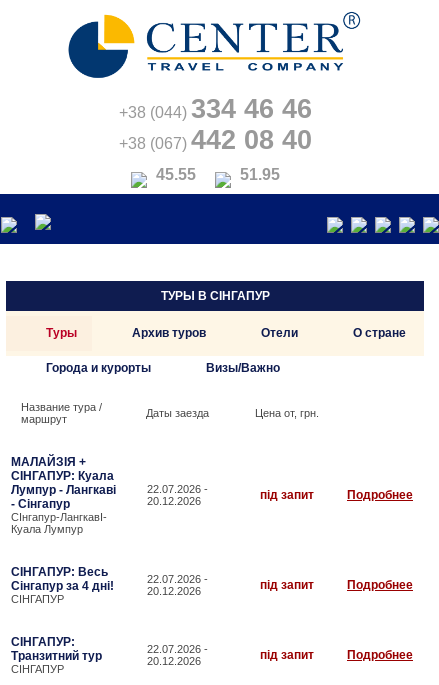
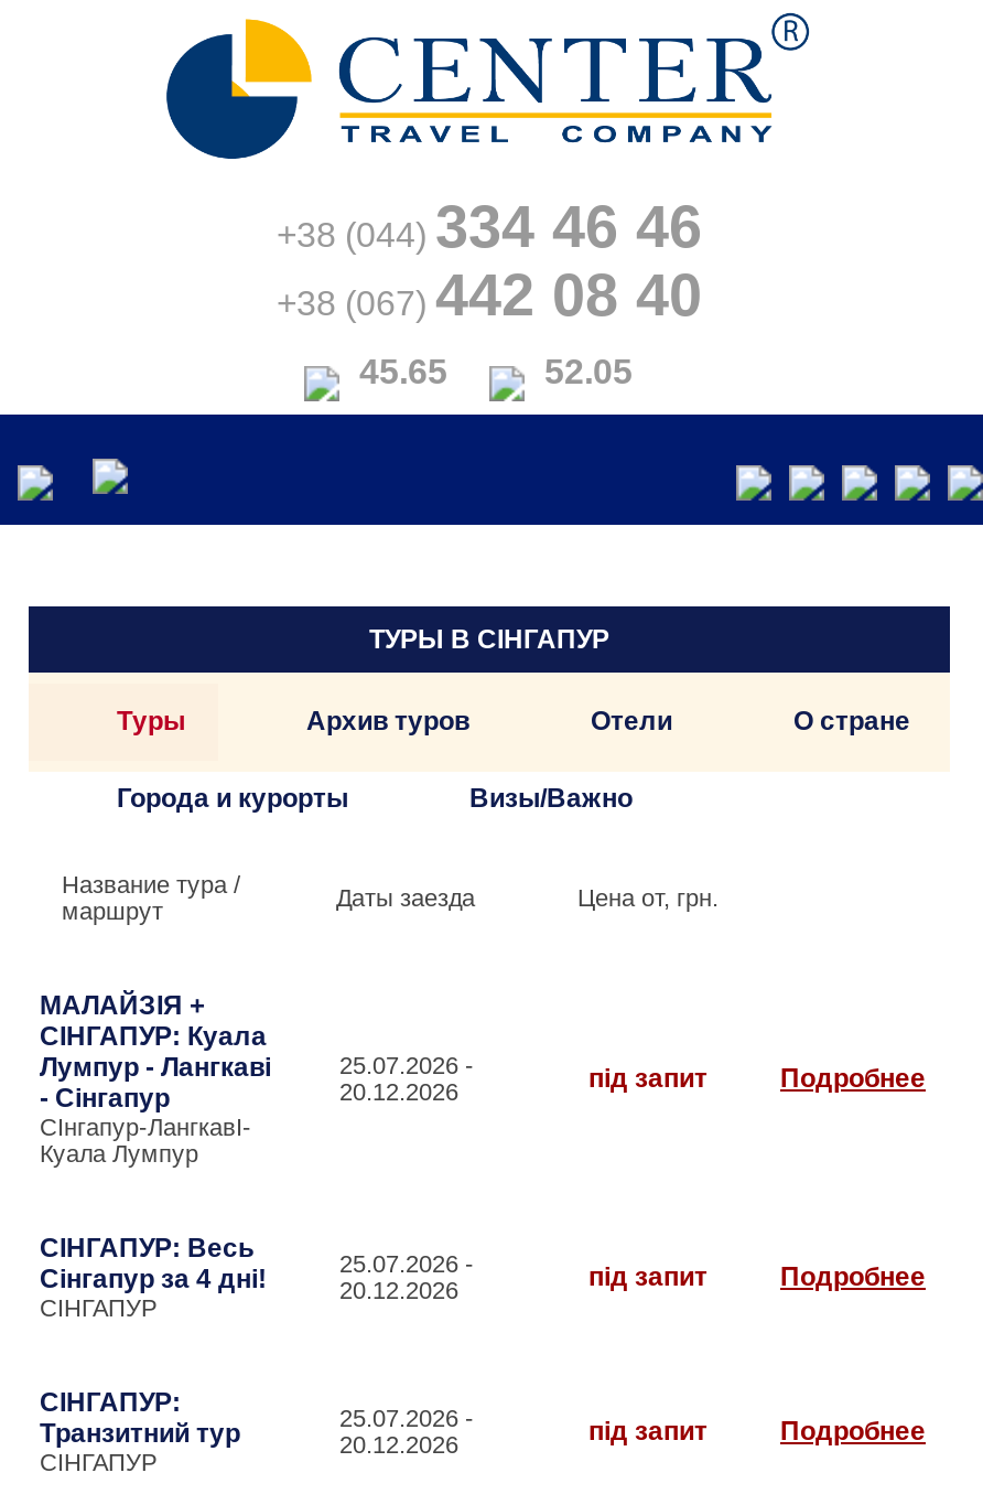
[152,166,200,183] 45.55 -> [350,352,456,390] 45.65
[236,166,284,183] 51.95 -> [536,352,641,390] 52.05
[147,483,208,495] 22.07.2026 - -> [339,1052,474,1078] 25.07.2026 -
[147,573,208,585] 22.07.2026 - -> [339,1250,474,1277] 25.07.2026 -
[147,643,208,655] 22.07.2026 - -> [339,1405,474,1431] 25.07.2026 -

